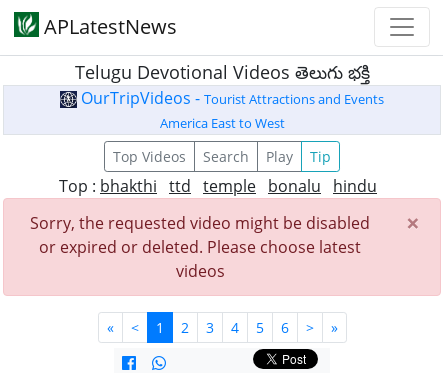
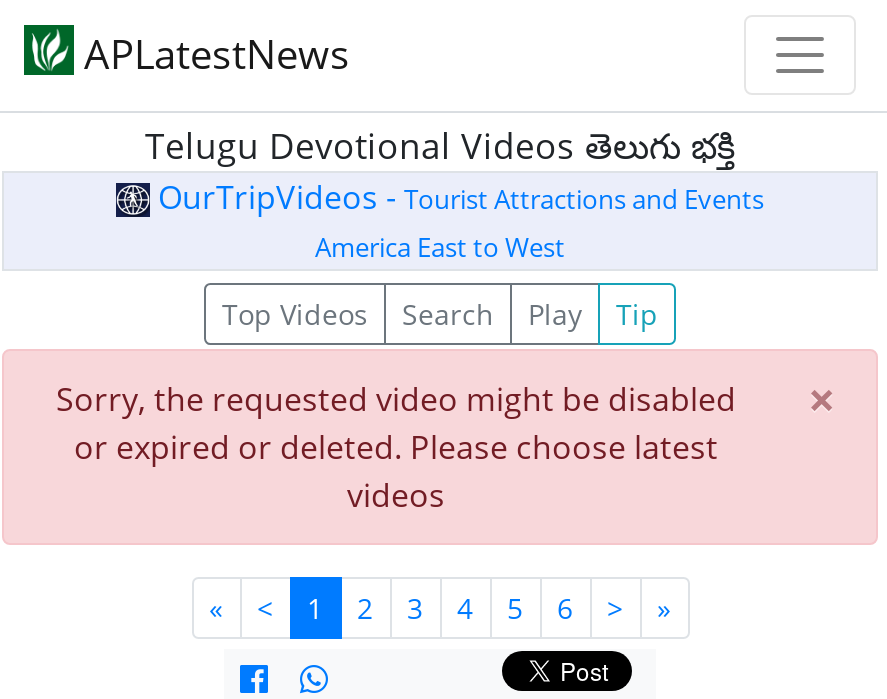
[59,175,377,197] Top : bhakthi ttd temple bonalu hindu -> none

